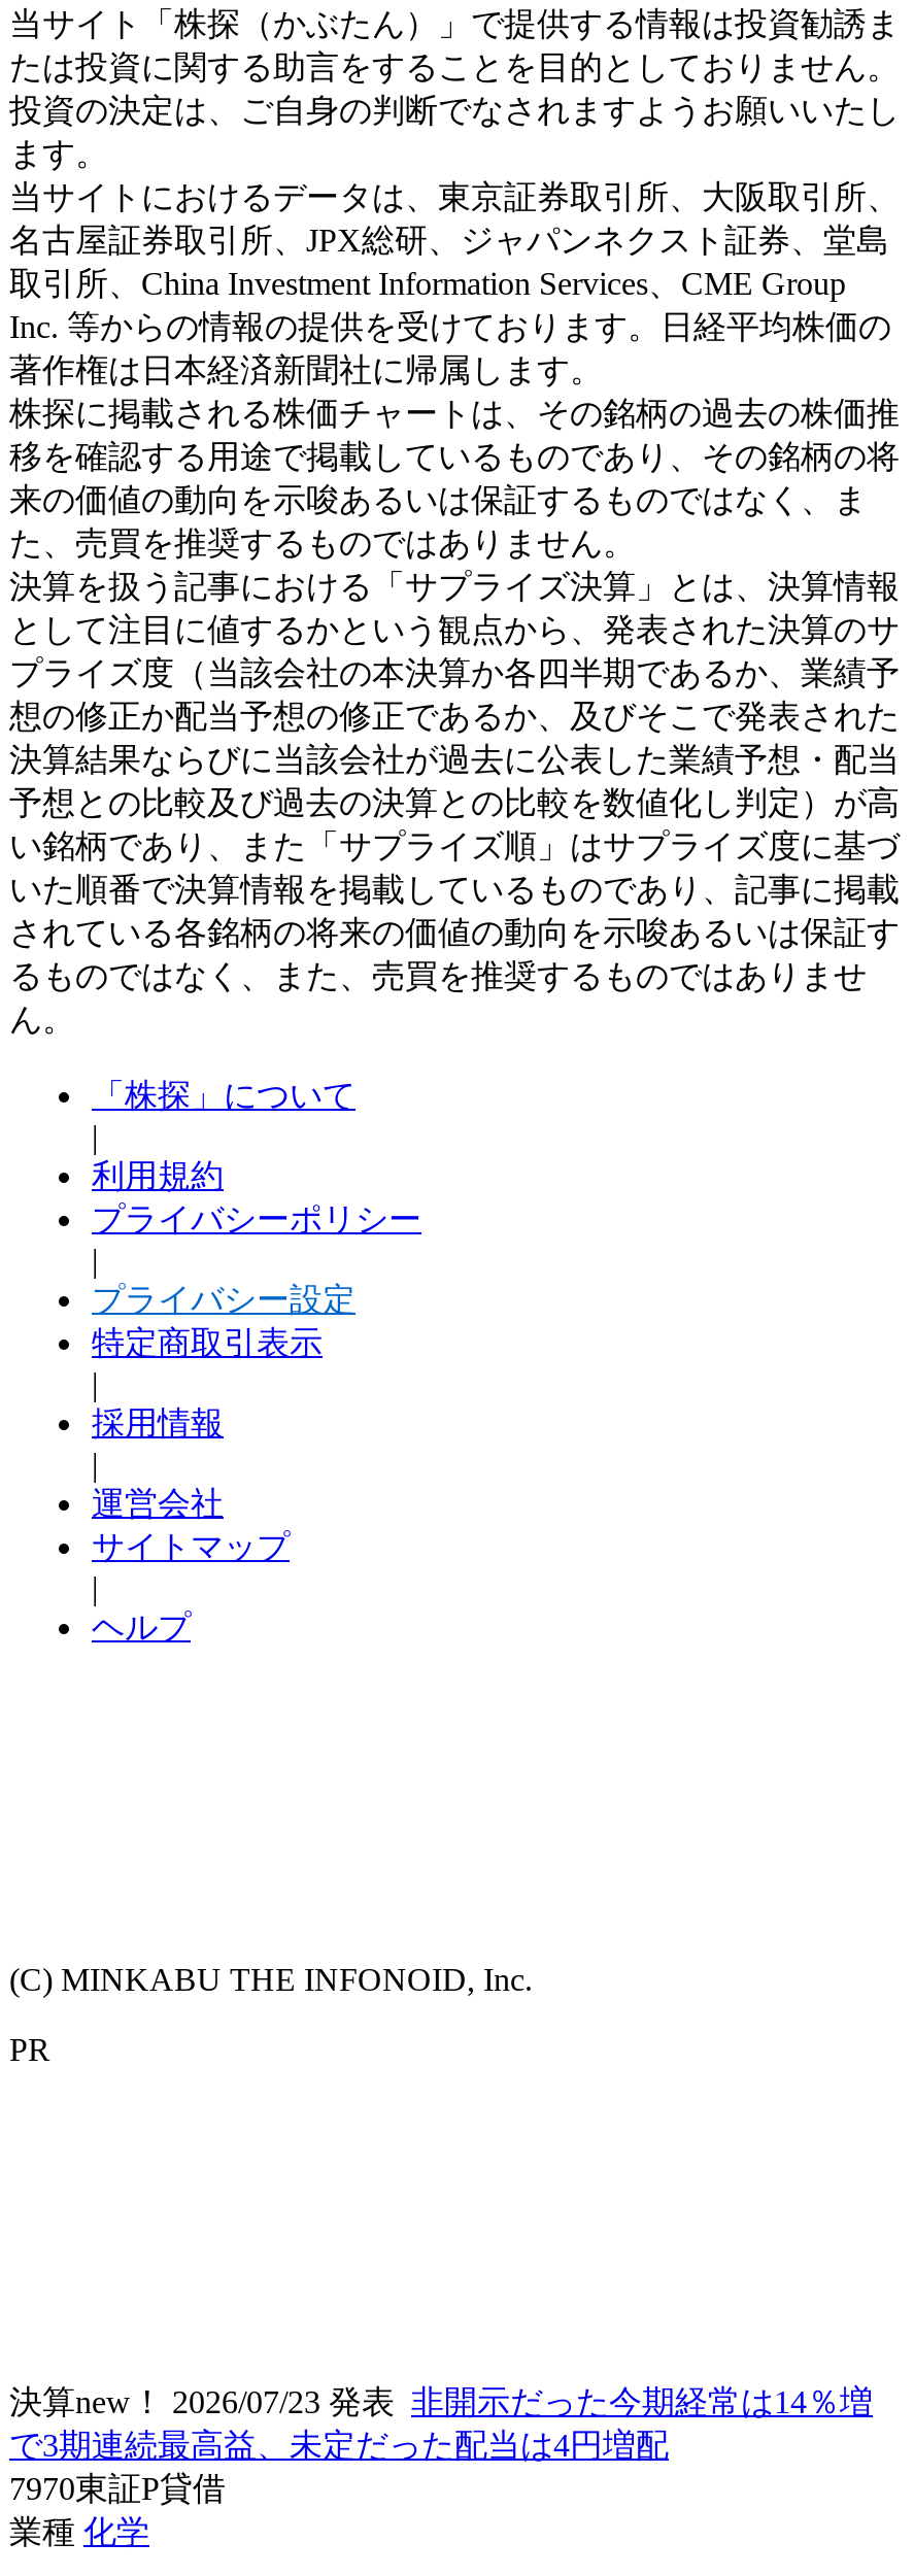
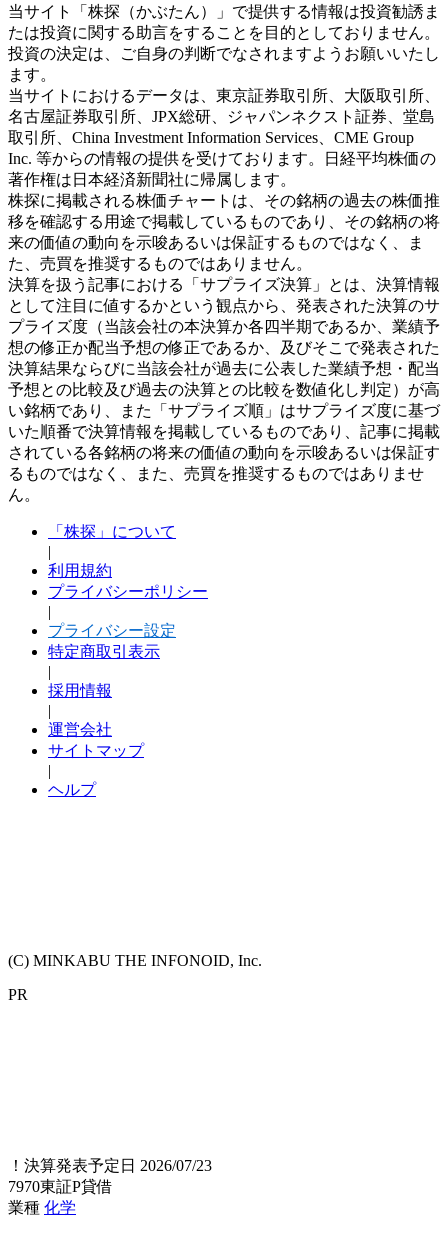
[9,2384,873,2462] 決算new！2026/07/23 発表非開示だった今期経常は14％増 | で3期連続最高益、未定だった配当は4円増配 -> [8,1157,212,1174] ！決算発表予定日 2026/07/23

